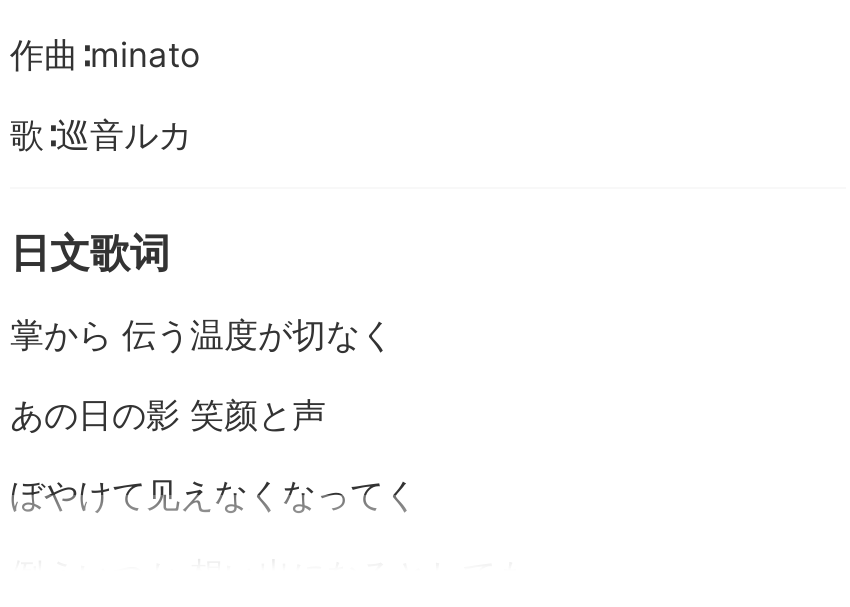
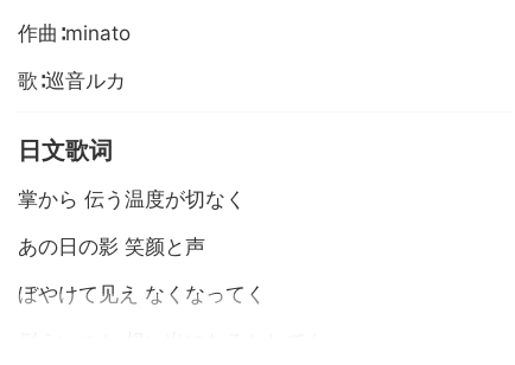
[10,474,418,514] ぼやけて见えなくなってく -> [18,282,266,305] ぼやけて见え なくなってく

